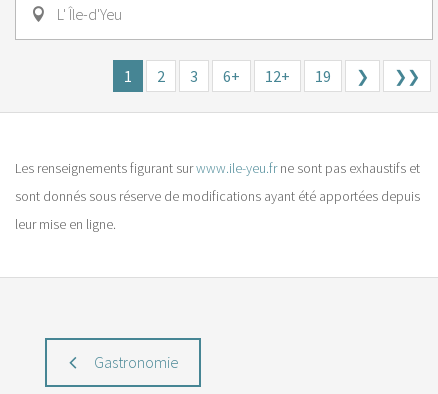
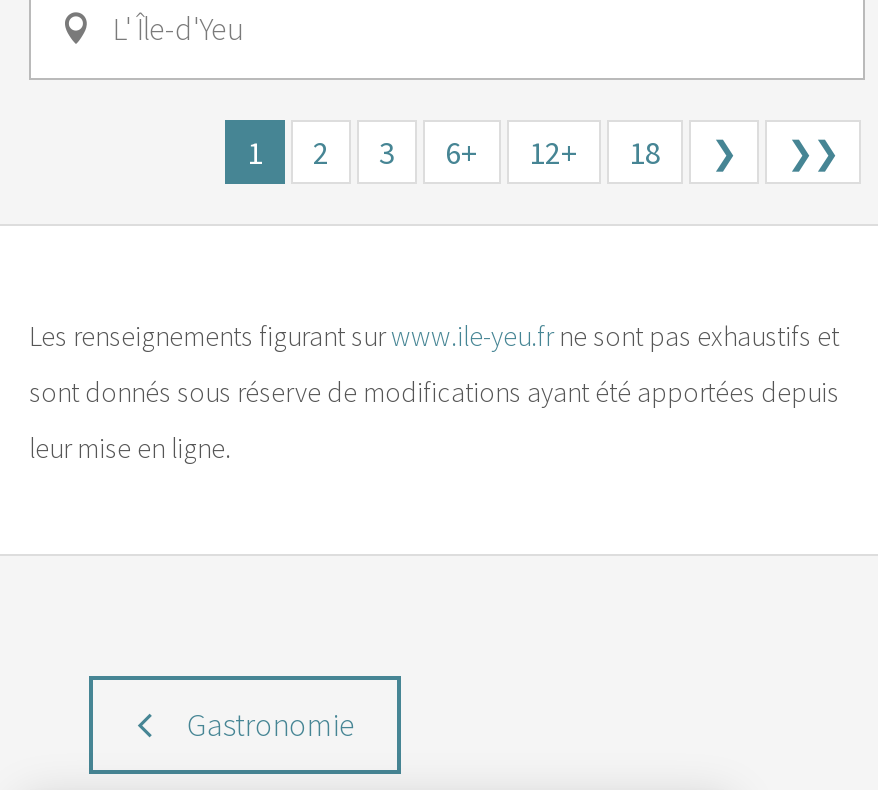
[315,66,331,86] 19 -> [629,132,661,172] 18

